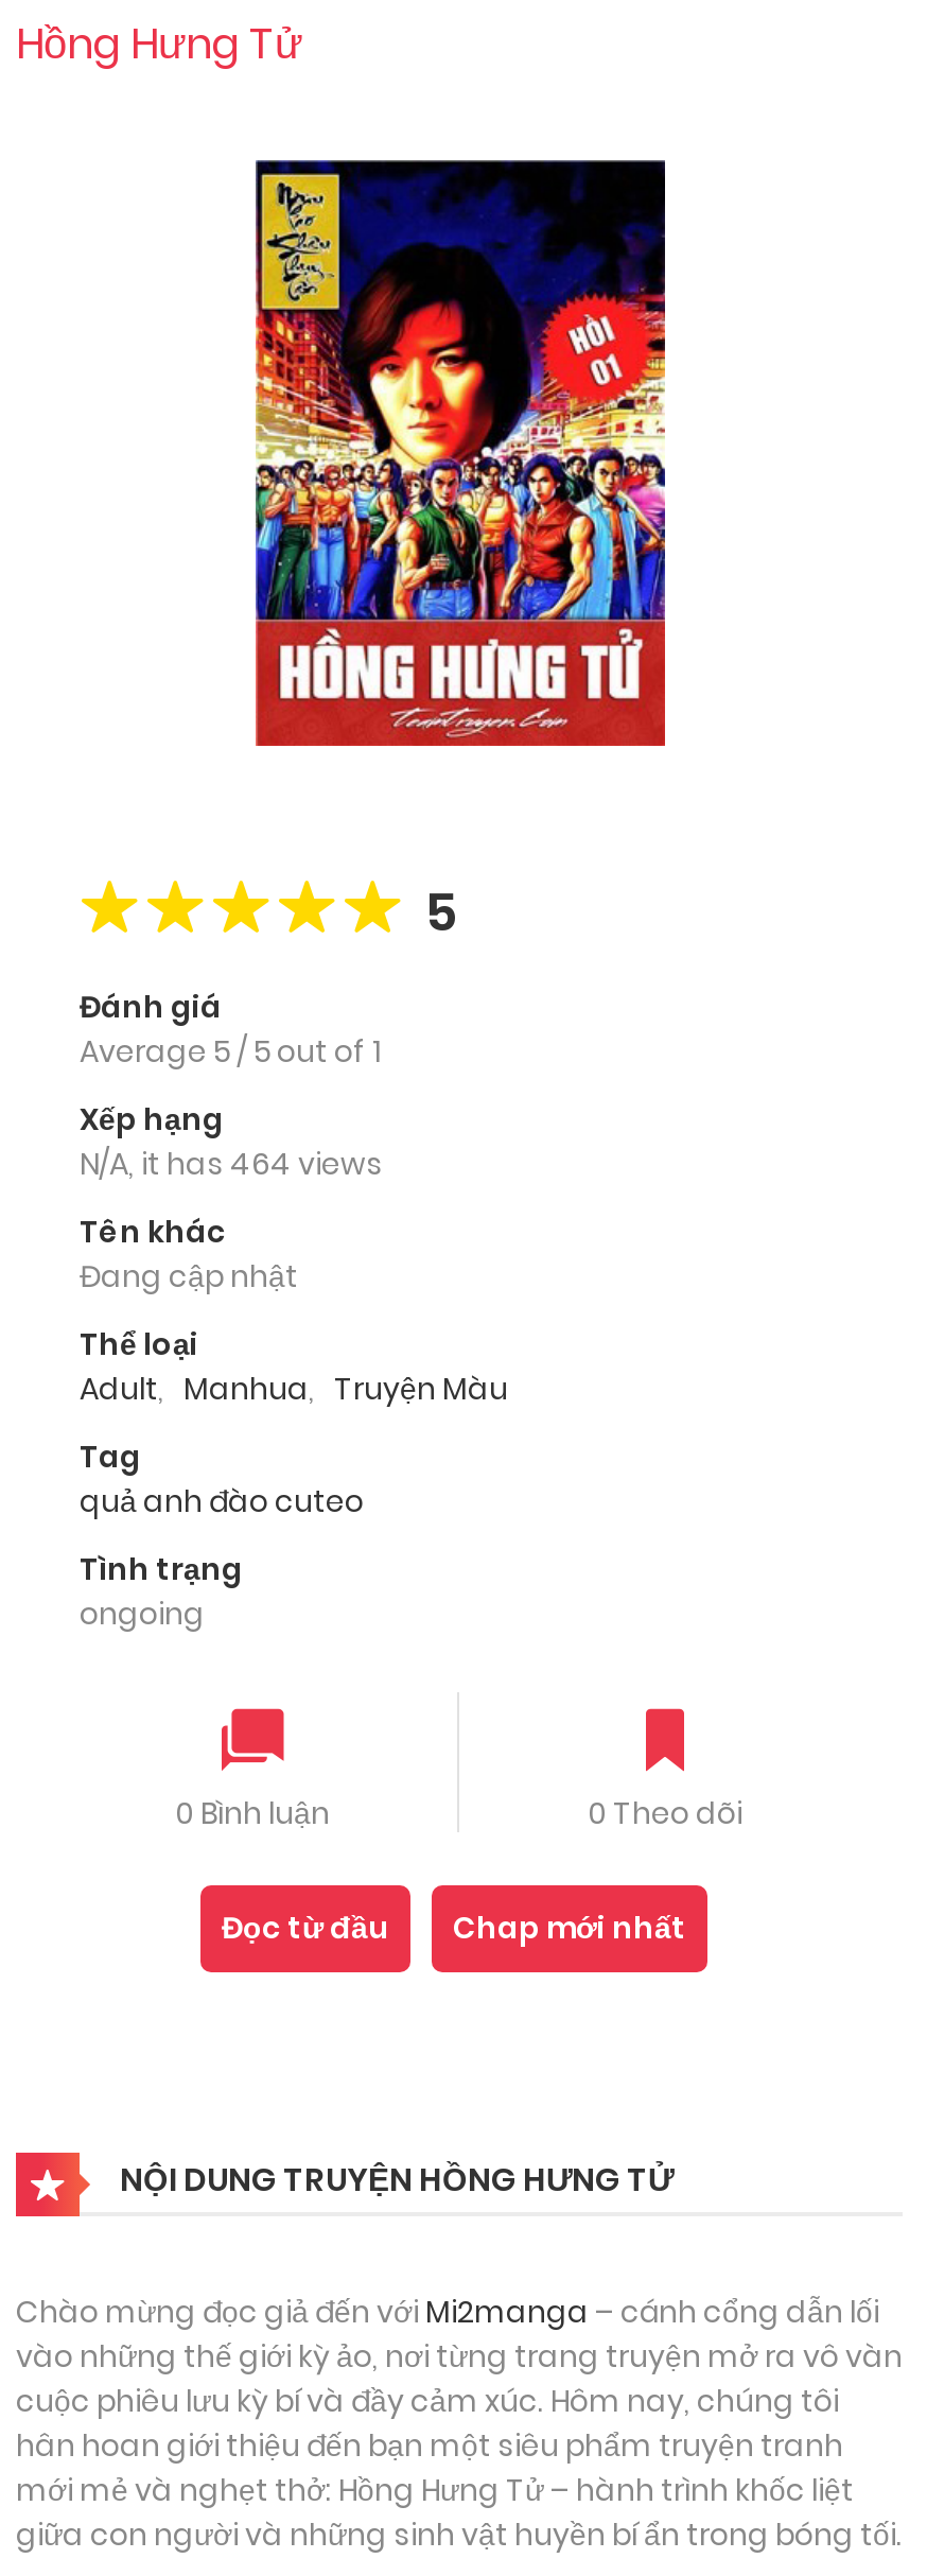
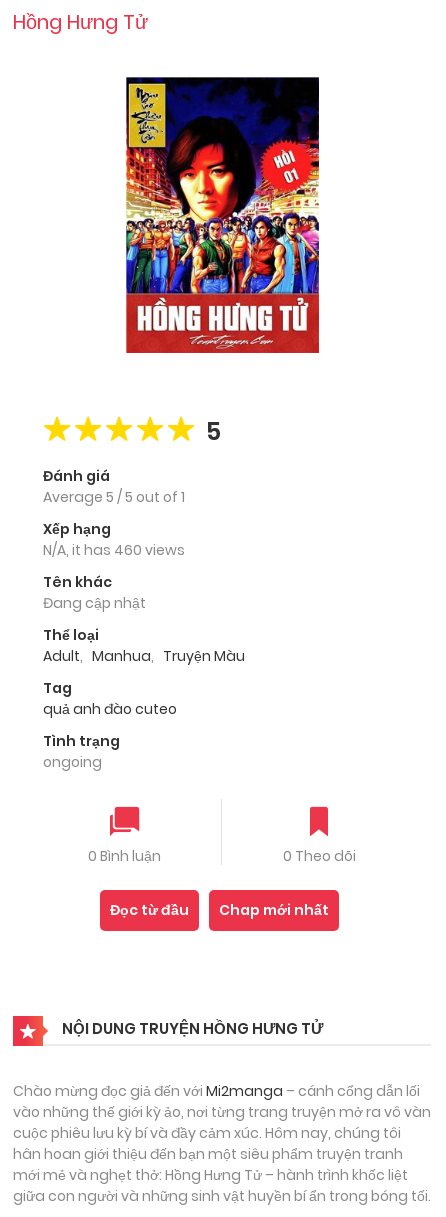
[80,1143,383,1186] N/A, it has 464 views -> [43,540,185,560] N/A, it has 460 views

